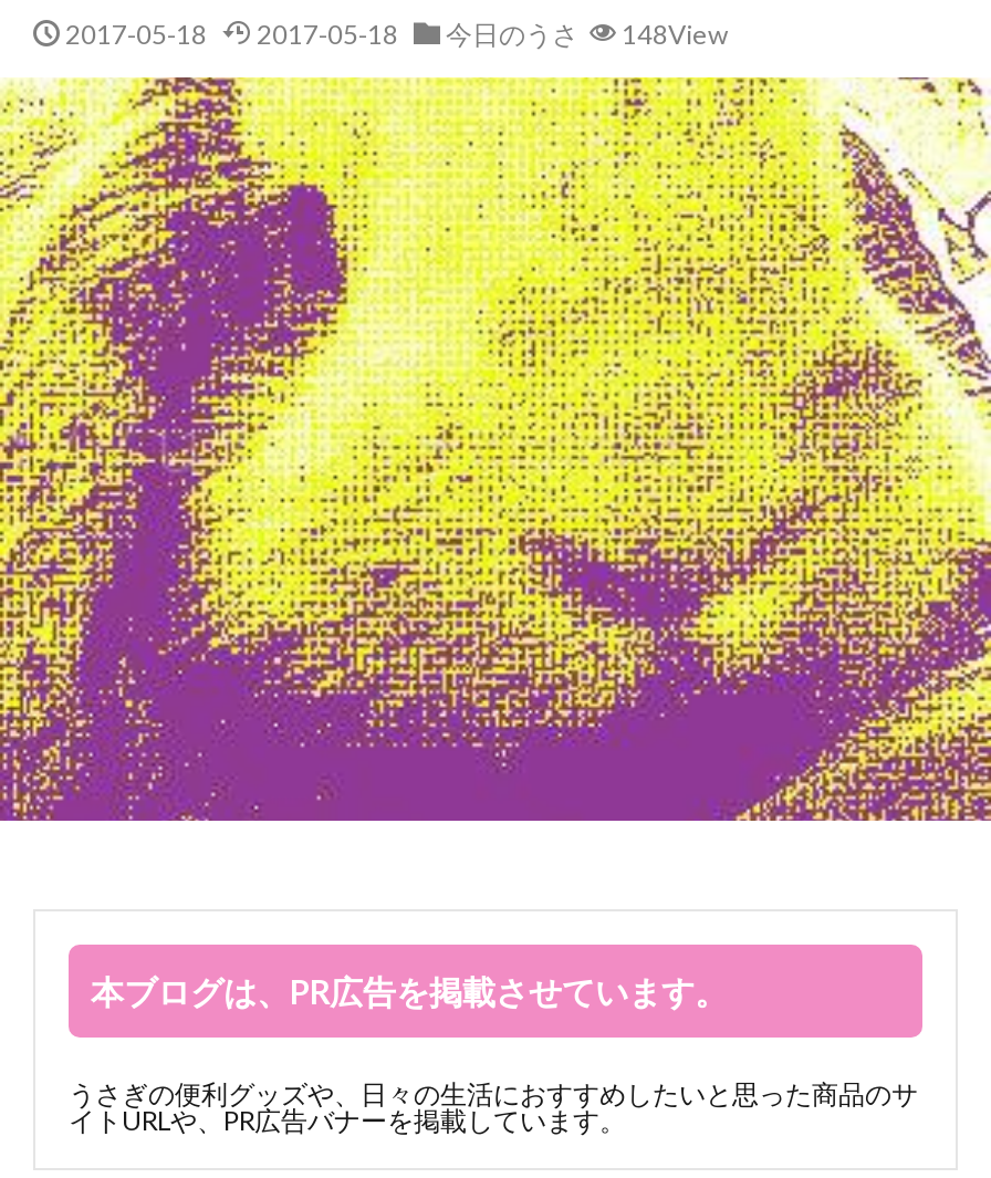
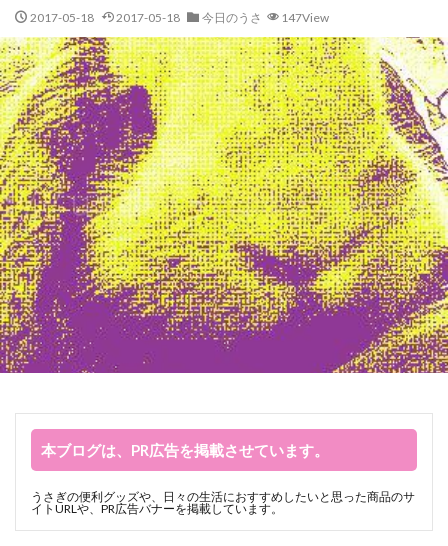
[65,18,728,51] 2017-05-18 2017-05-18 今日のうさ 148View -> [29,10,329,25] 2017-05-18 2017-05-18 今日のうさ 147View

